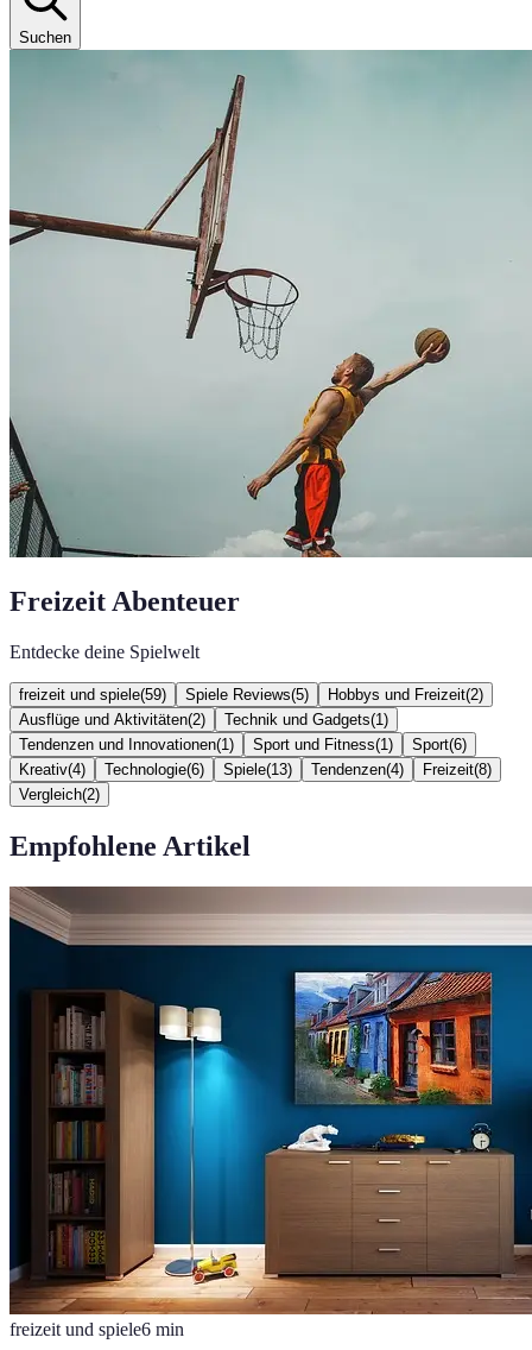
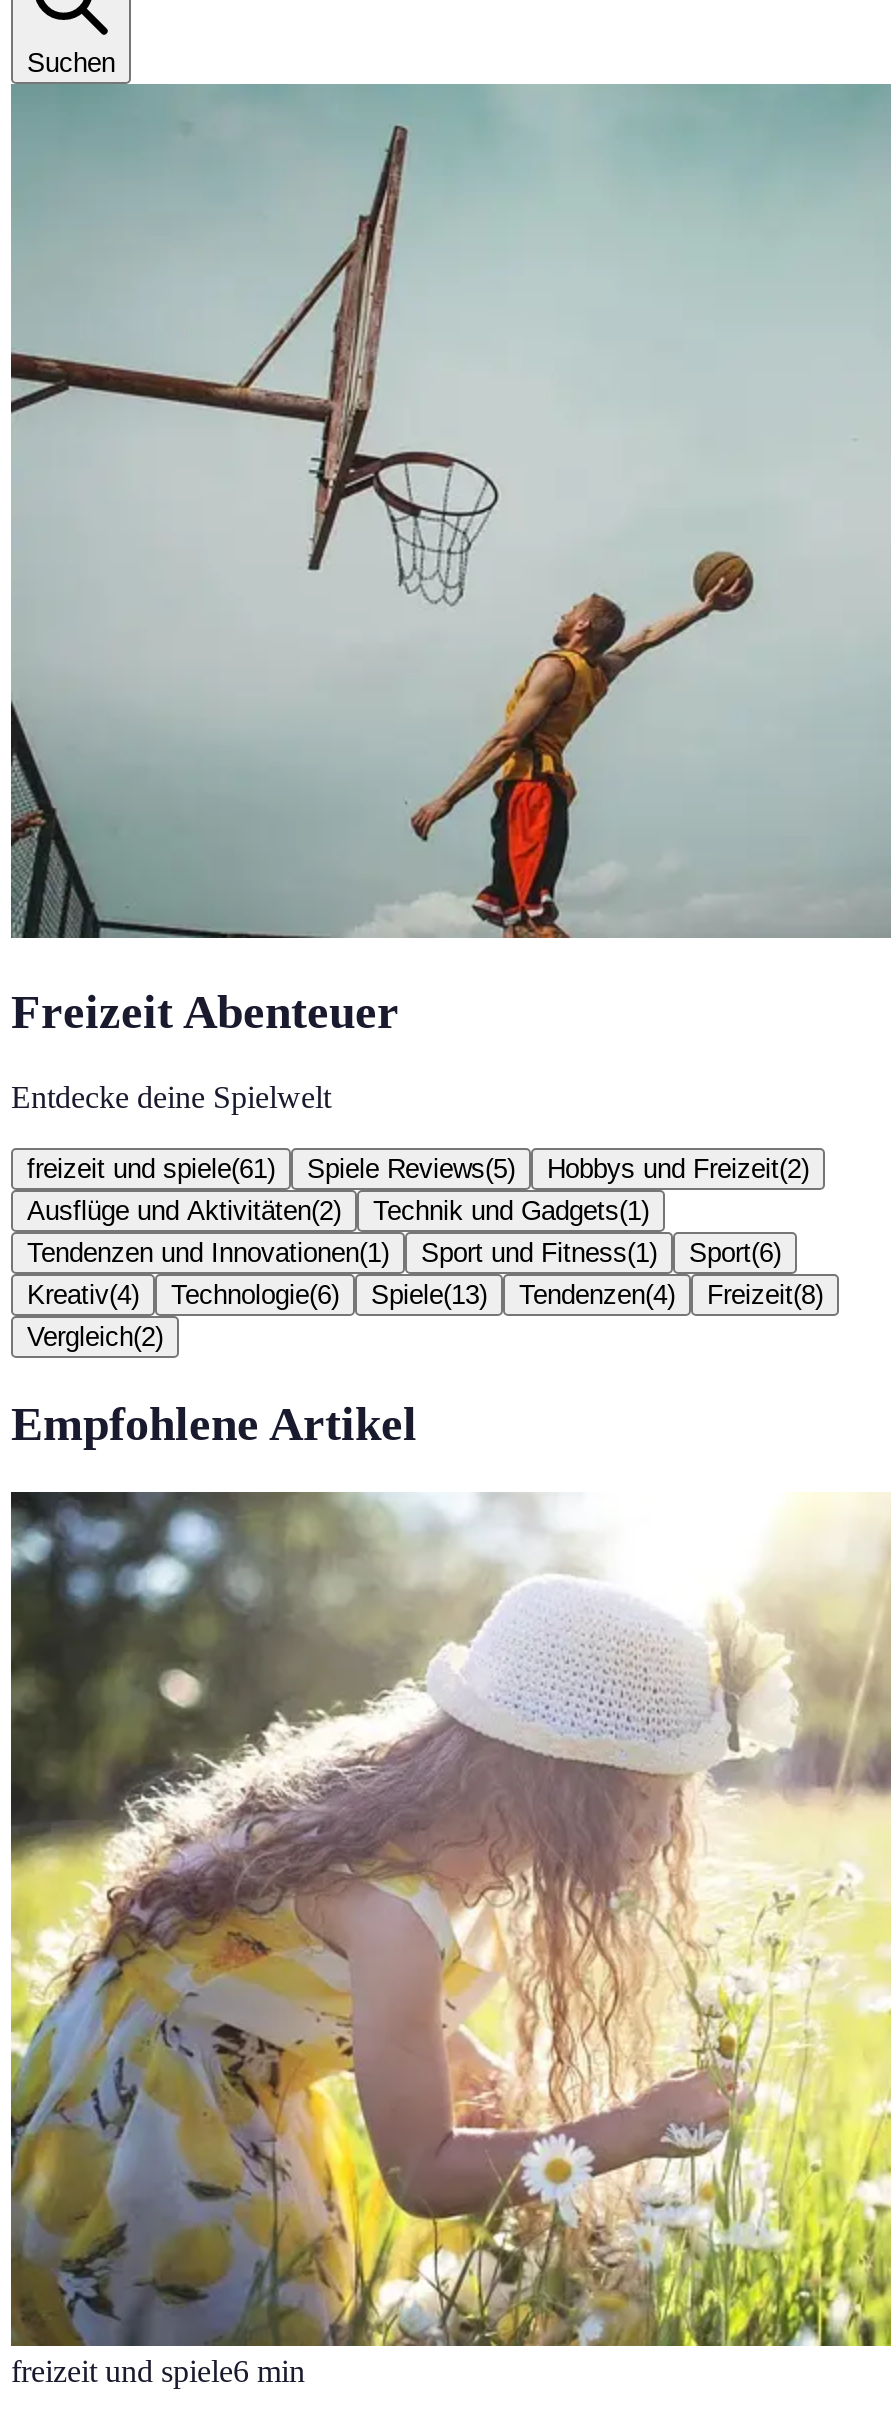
[19,685,166,703] freizeit und spiele(59) -> [27,1154,275,1184] freizeit und spiele(61)
[8,885,528,1316] [image] -> [9,1492,885,2348] [image]

